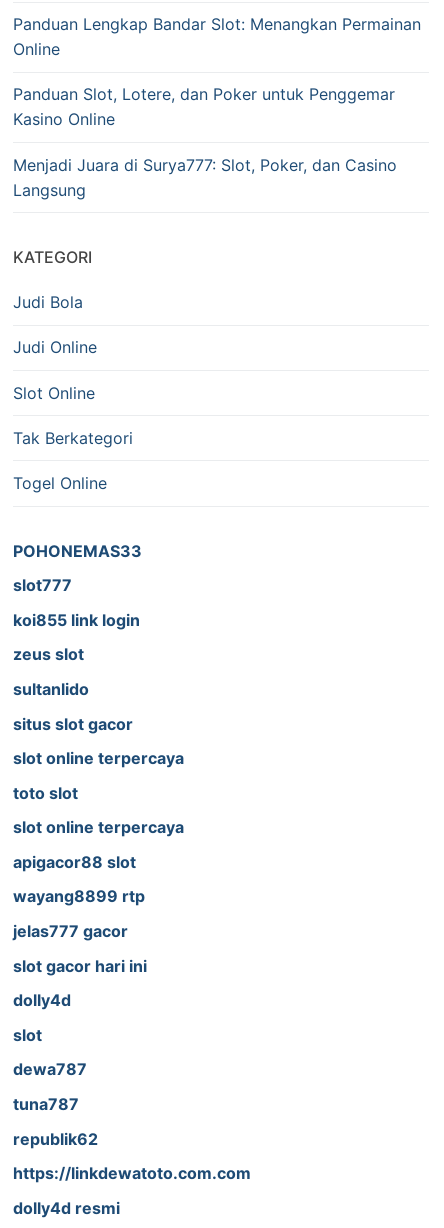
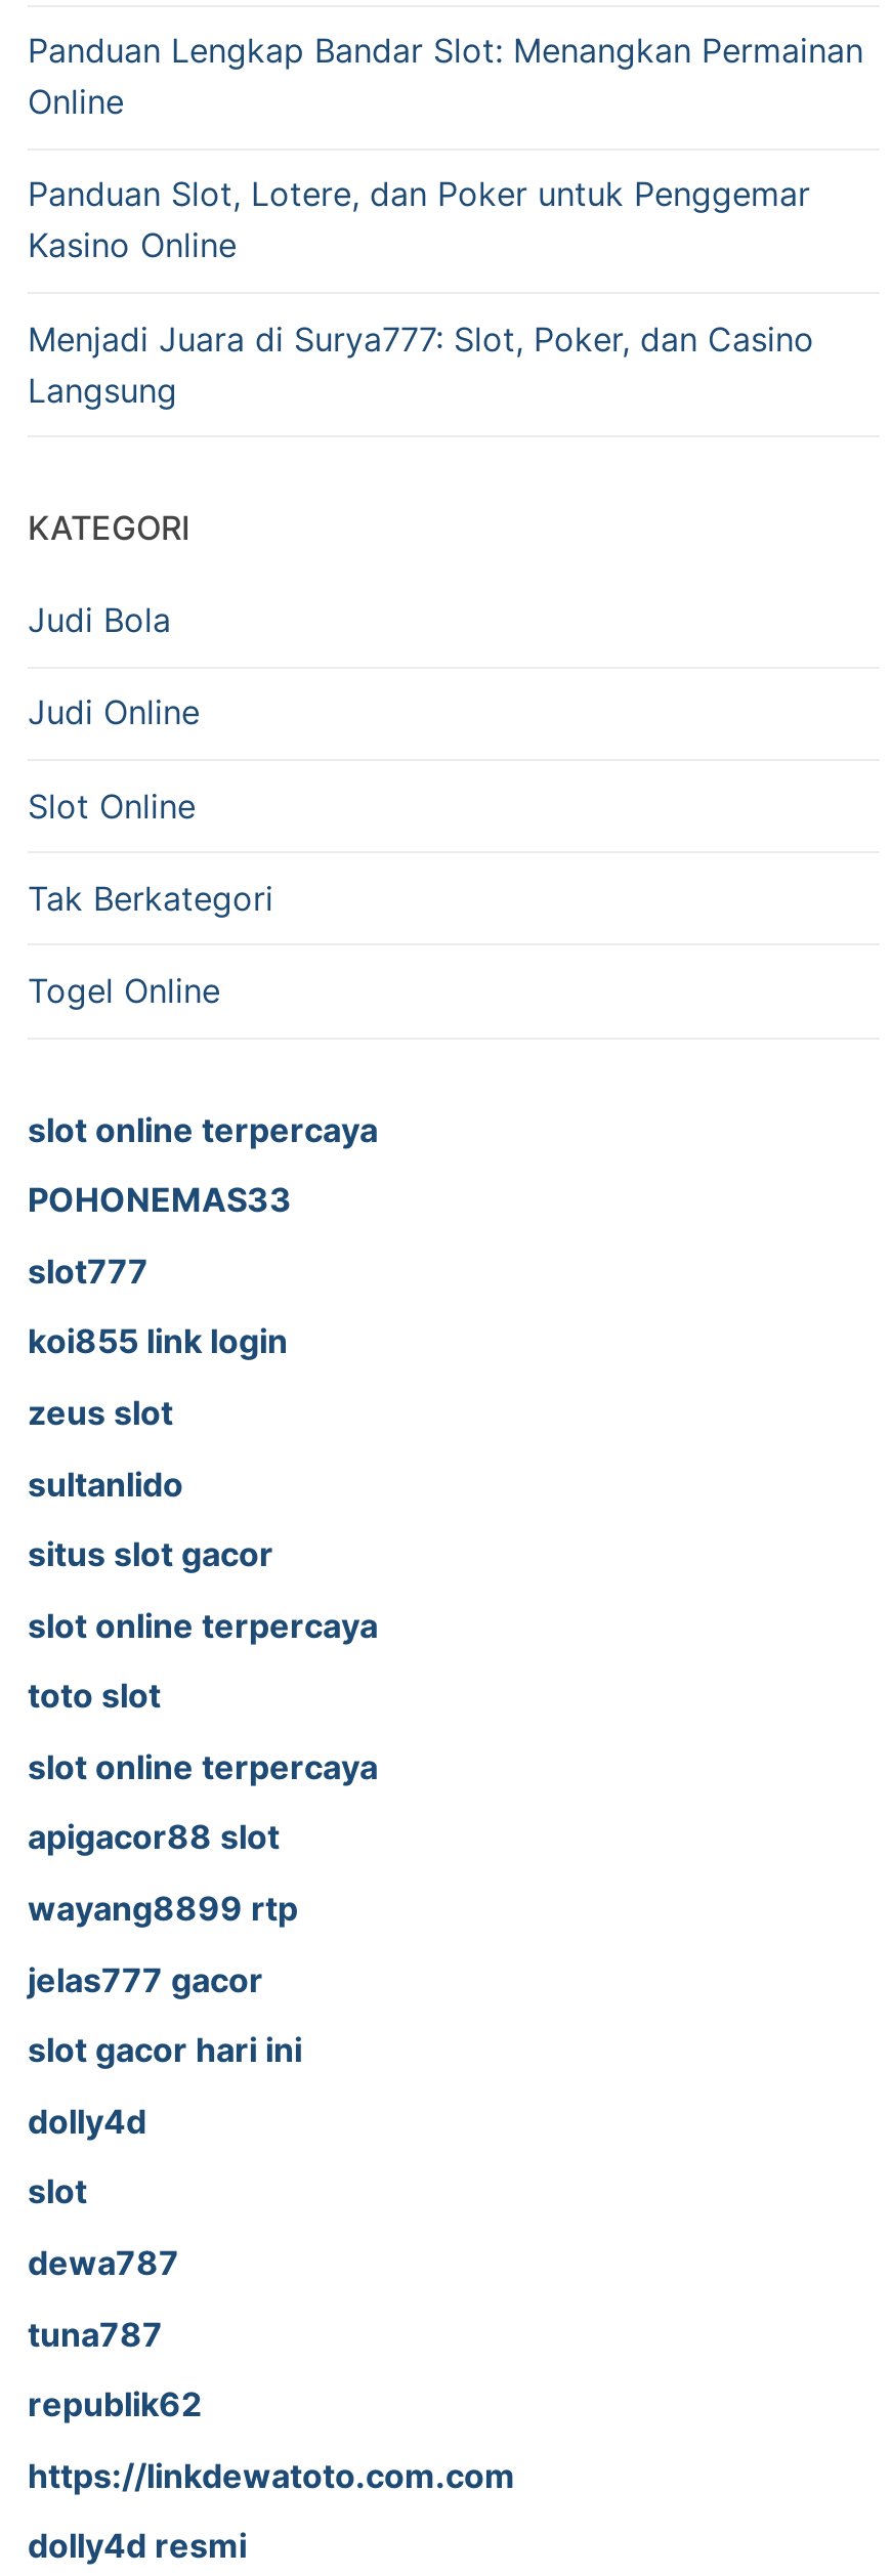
none -> [28,1108,378,1149] slot online terpercaya

